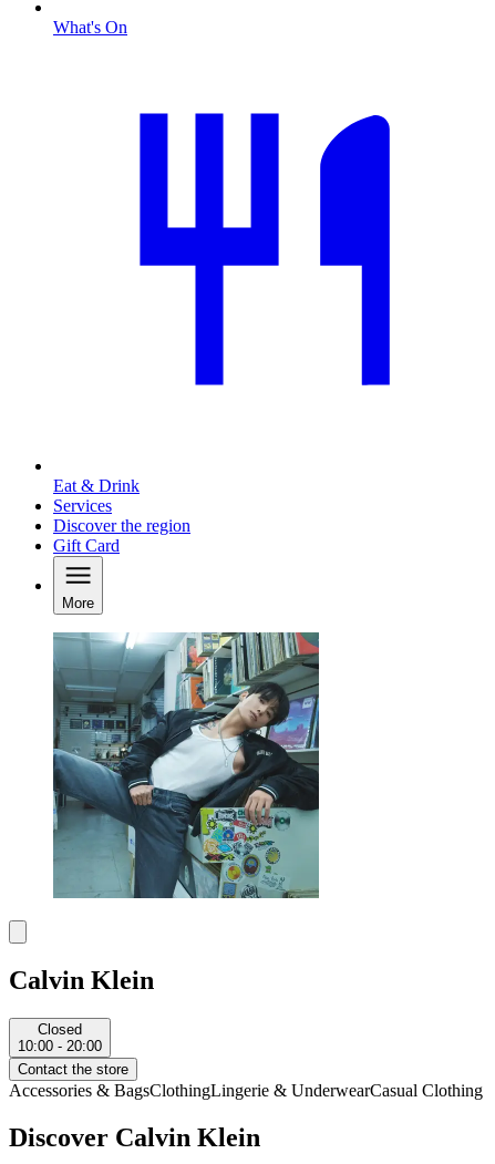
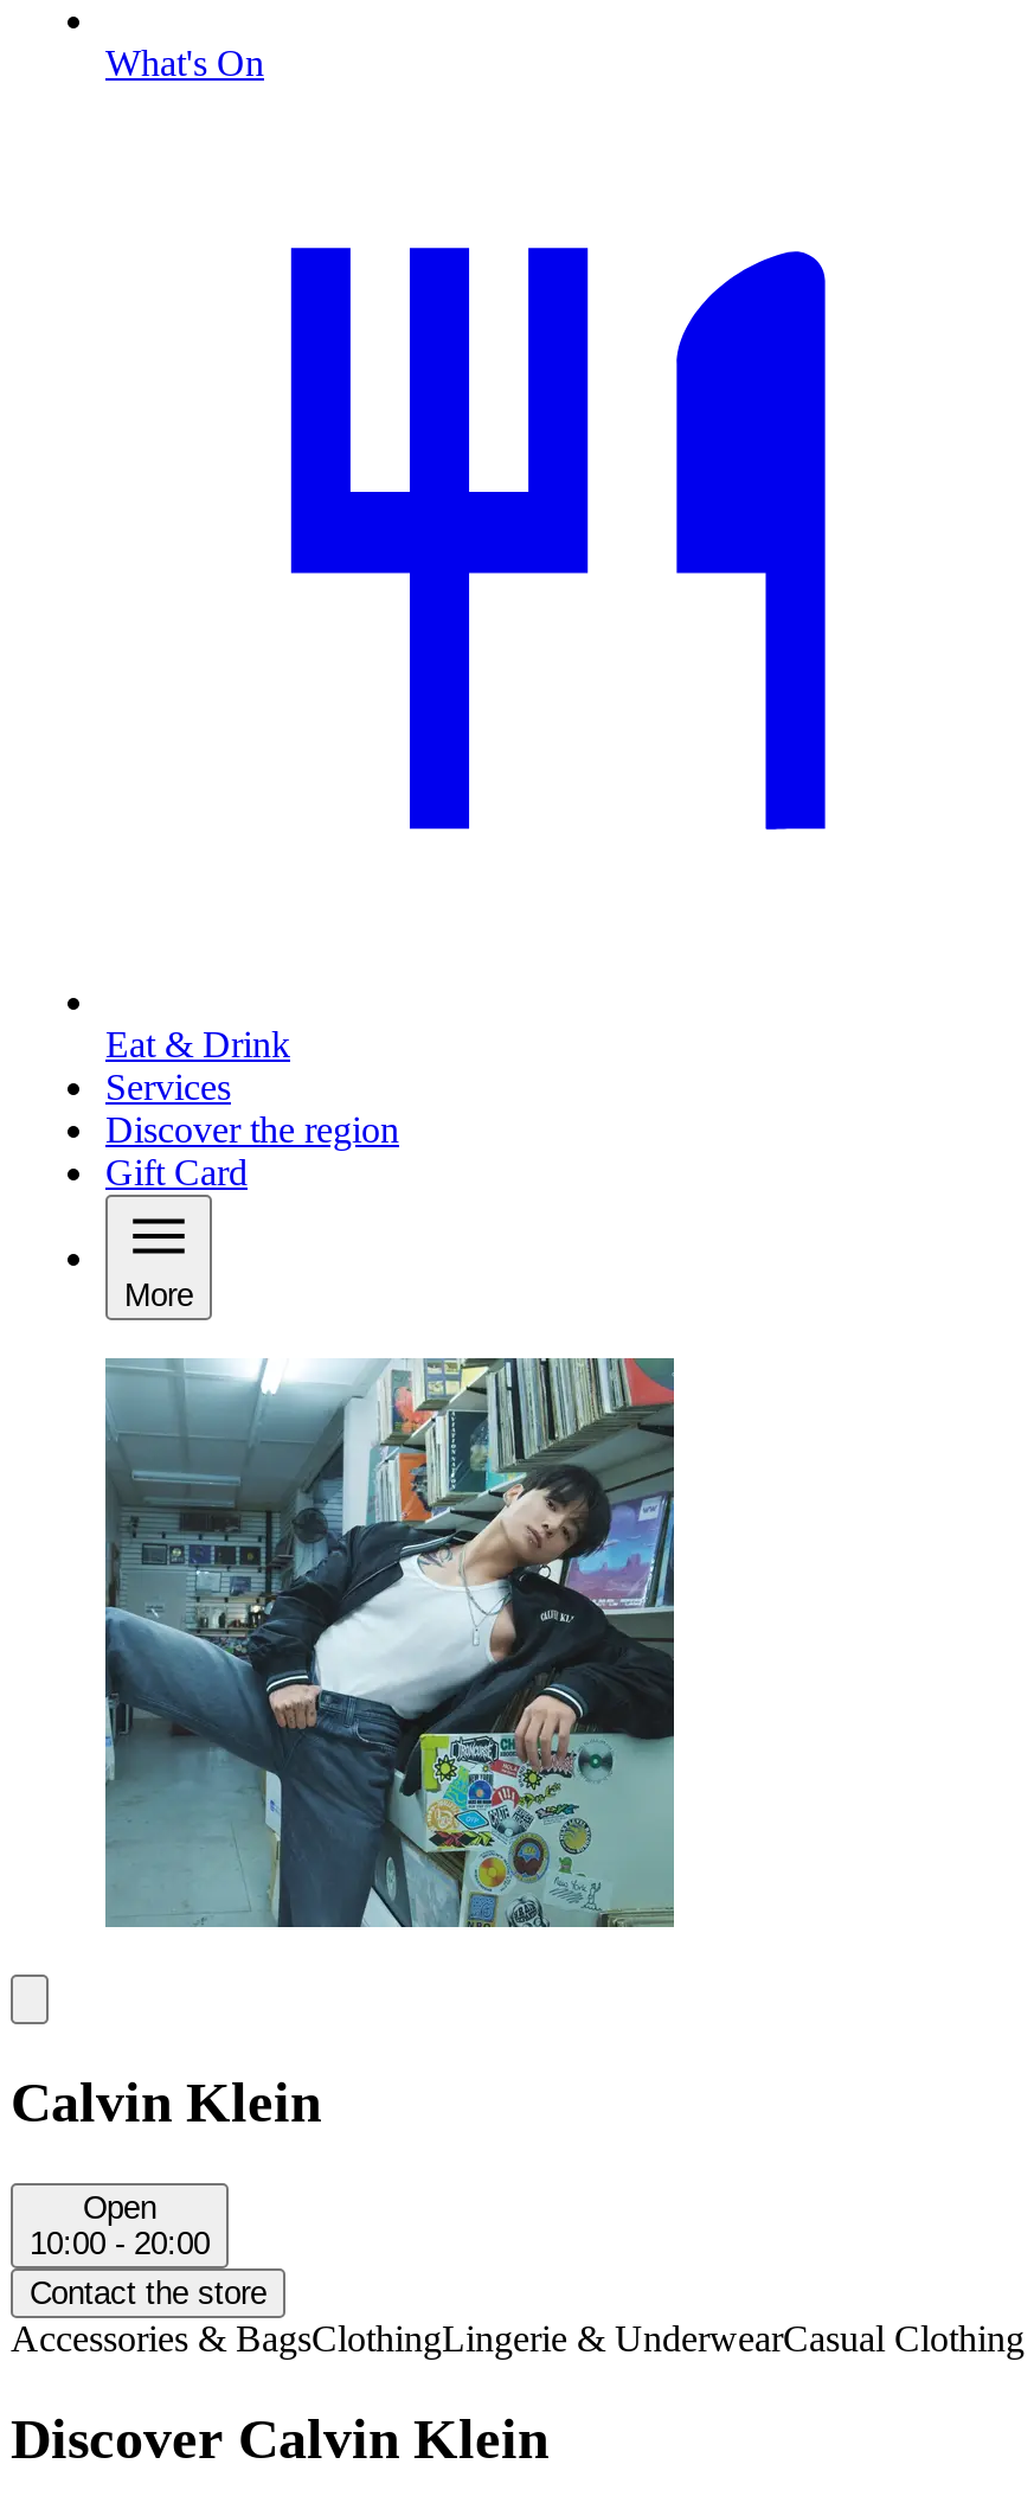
[38,1021,82,1038] Closed -> [83,2190,156,2226] Open

